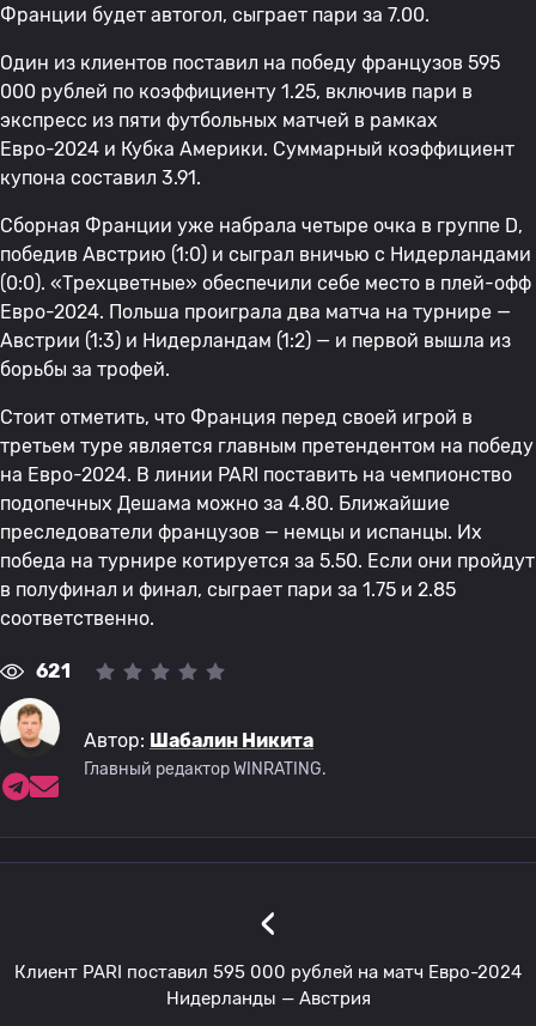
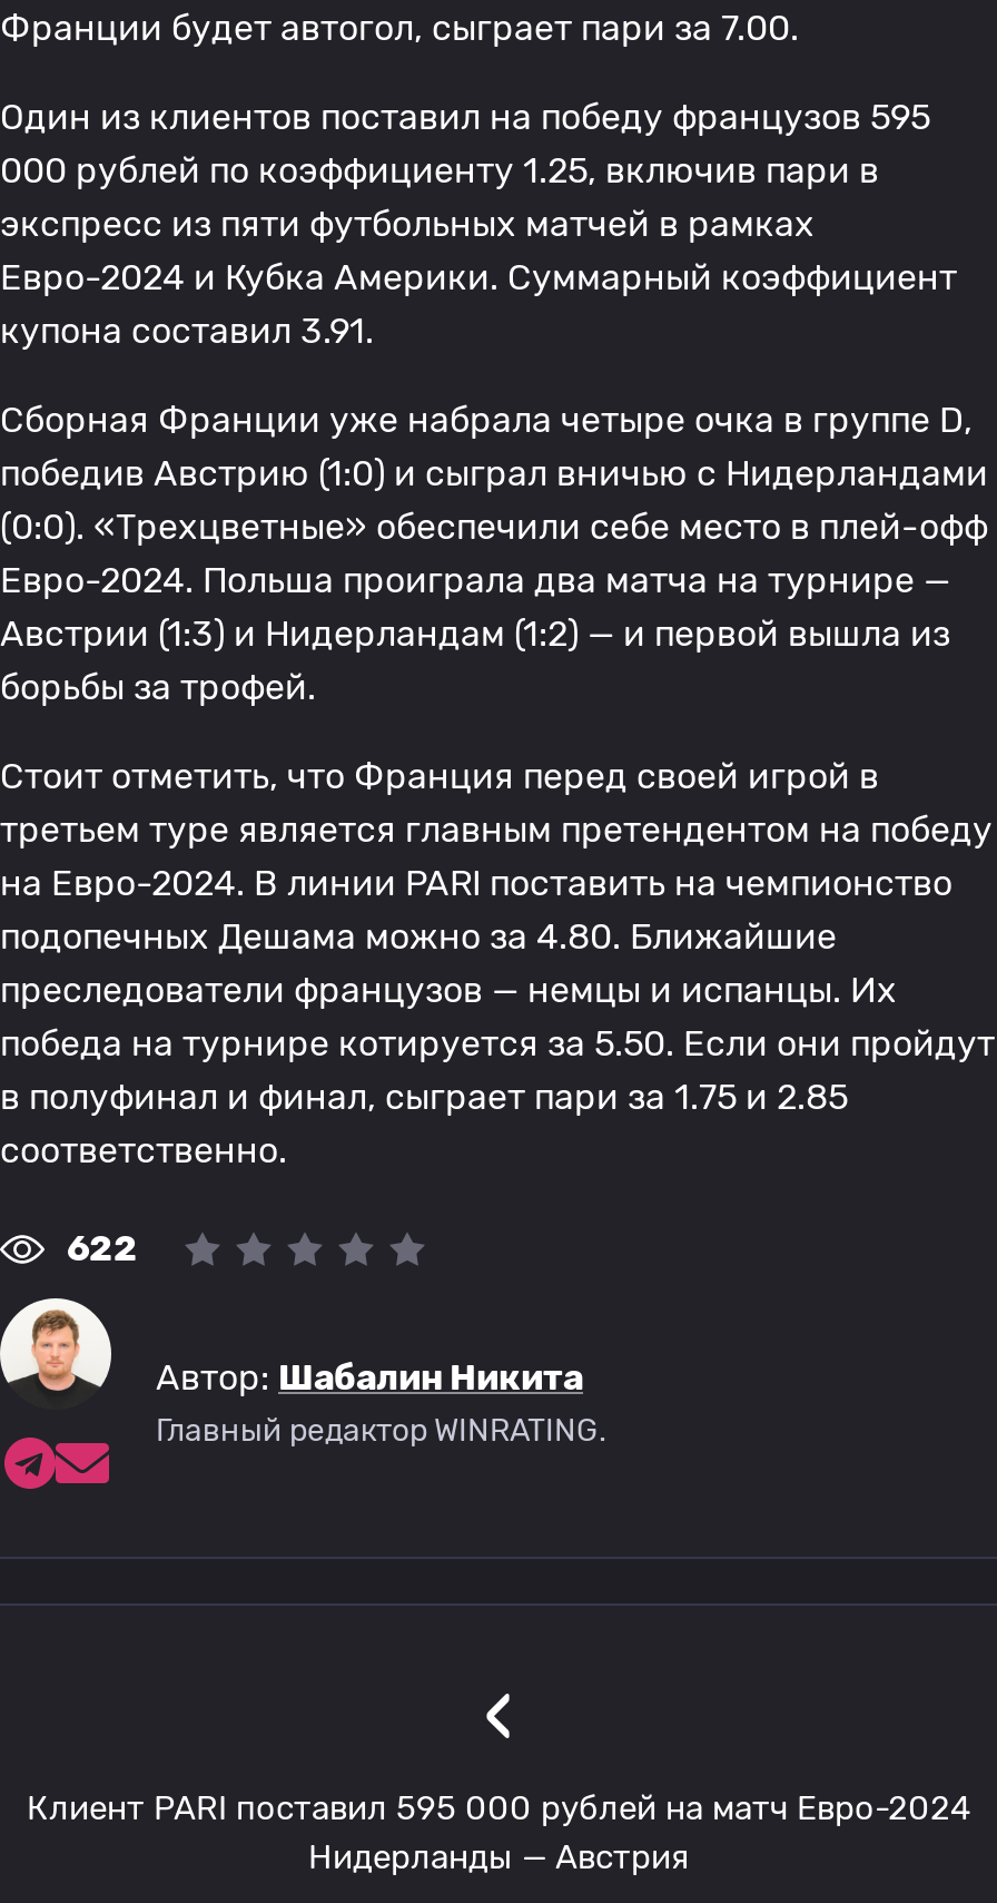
[36,660,71,682] 621 -> [67,1227,138,1269] 622

